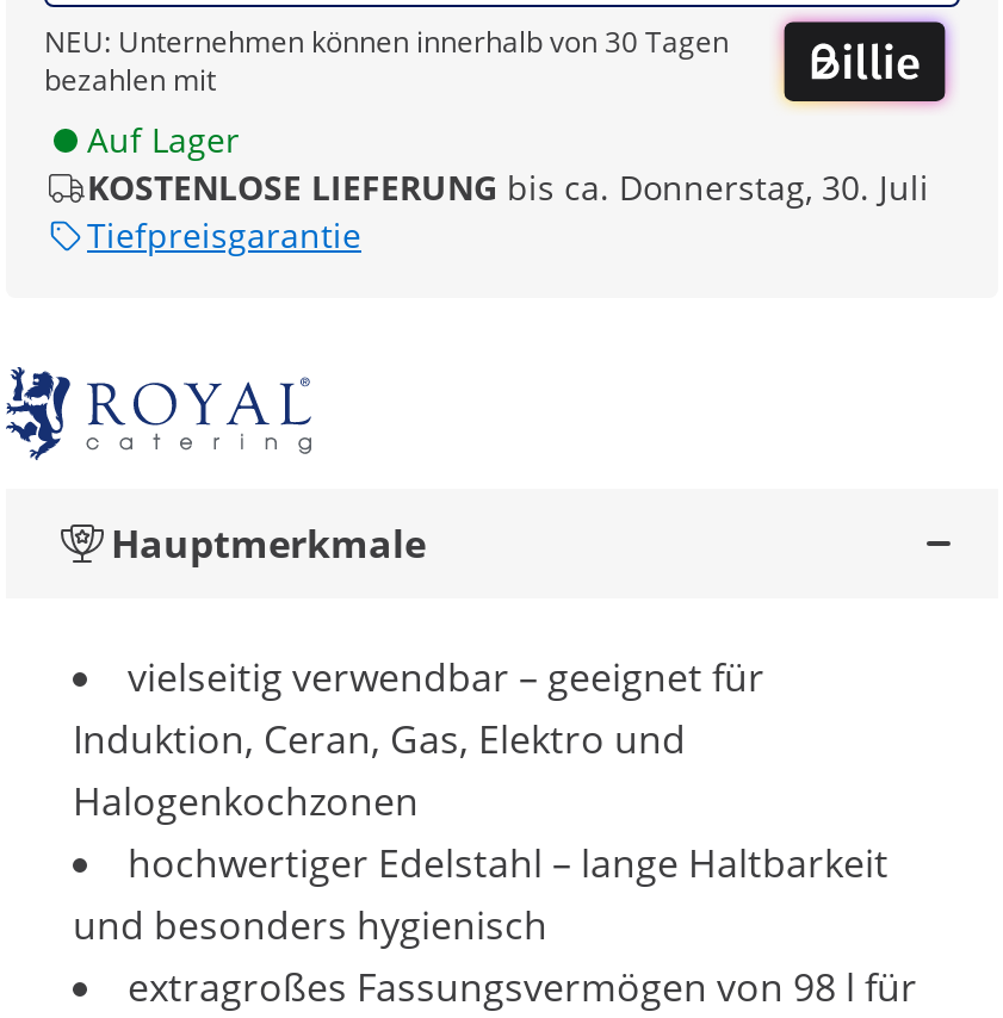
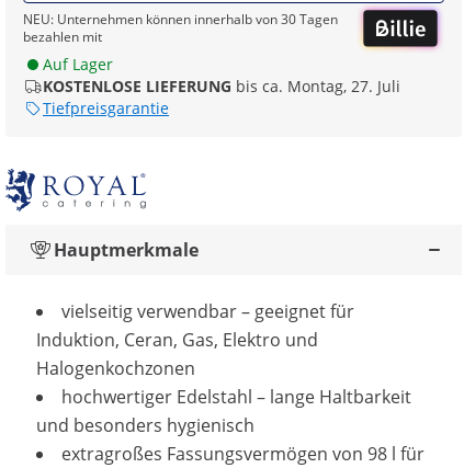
[87,165,929,211] KOSTENLOSE LIEFERUNG bis ca. Donnerstag, 30. Juli -> [43,76,400,97] KOSTENLOSE LIEFERUNG bis ca. Montag, 27. Juli

